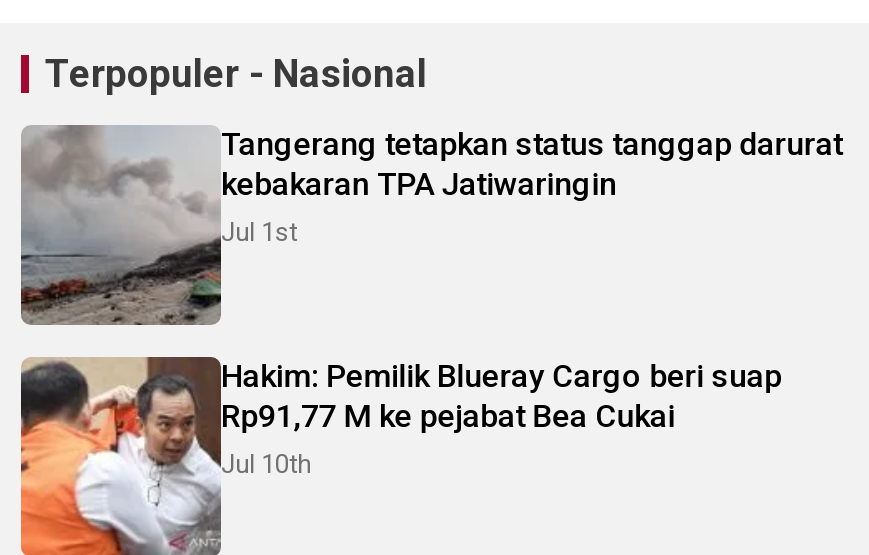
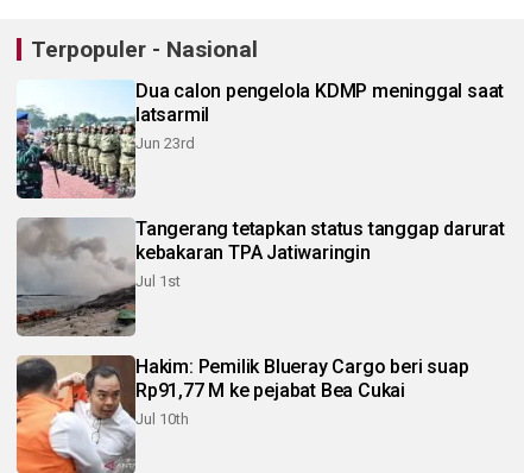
none -> [15,80,504,200] [image] | Dua calon pengelola KDMP meninggal saat | latsarmil | Jun 23rd

